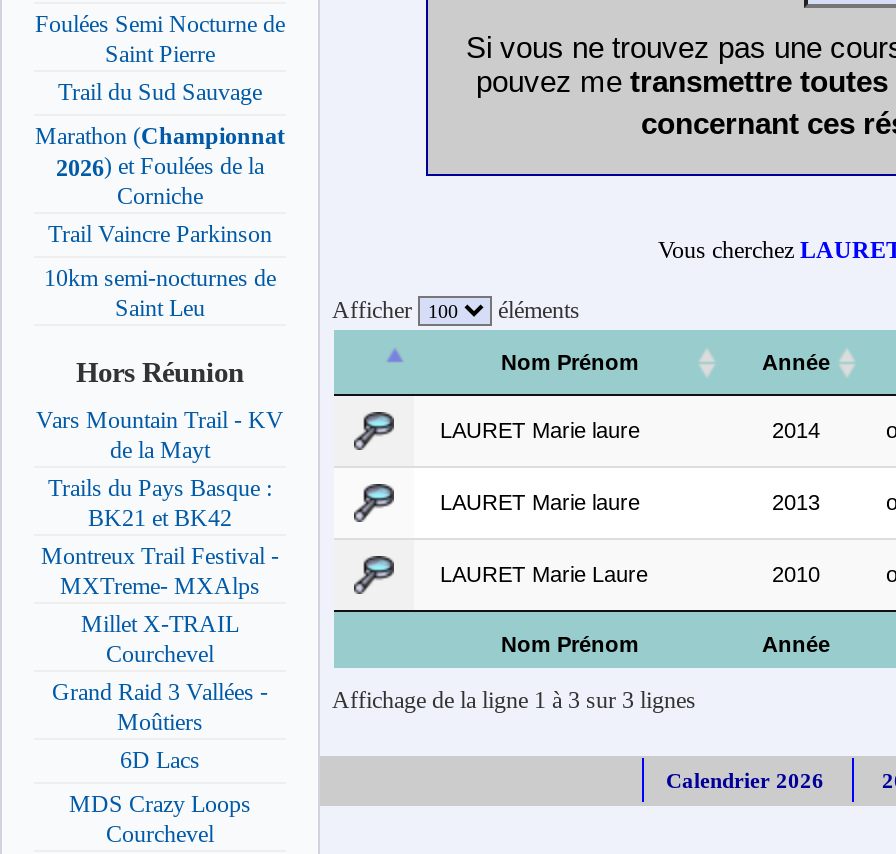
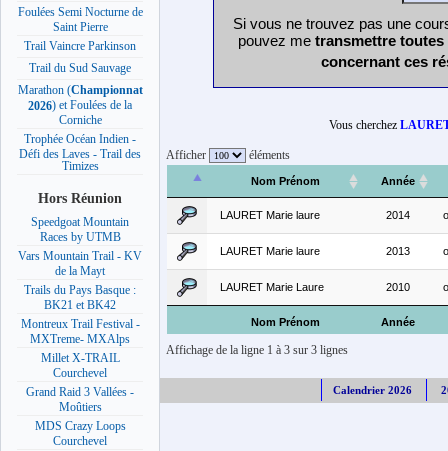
moved [48,220,272,248] -> [24,39,136,53]: Trail Vaincre Parkinson
[44,264,276,318] 10km semi-nocturnes de | Saint Leu -> [19,132,141,171] Trophée Océan Indien - | Défi des Laves - Trail des | Timizes
moved [36,407,284,733] -> [18,249,142,412]: Vars Mountain Trail - KV | de la Mayt | Trails du Pays Basque : | ... | Grand Raid 3 Vallées - | Moûtiers
none -> [31,215,129,242] Speedgoat Mountain | Races by UTMB
[120,747,200,775] 6D Lacs -> none

